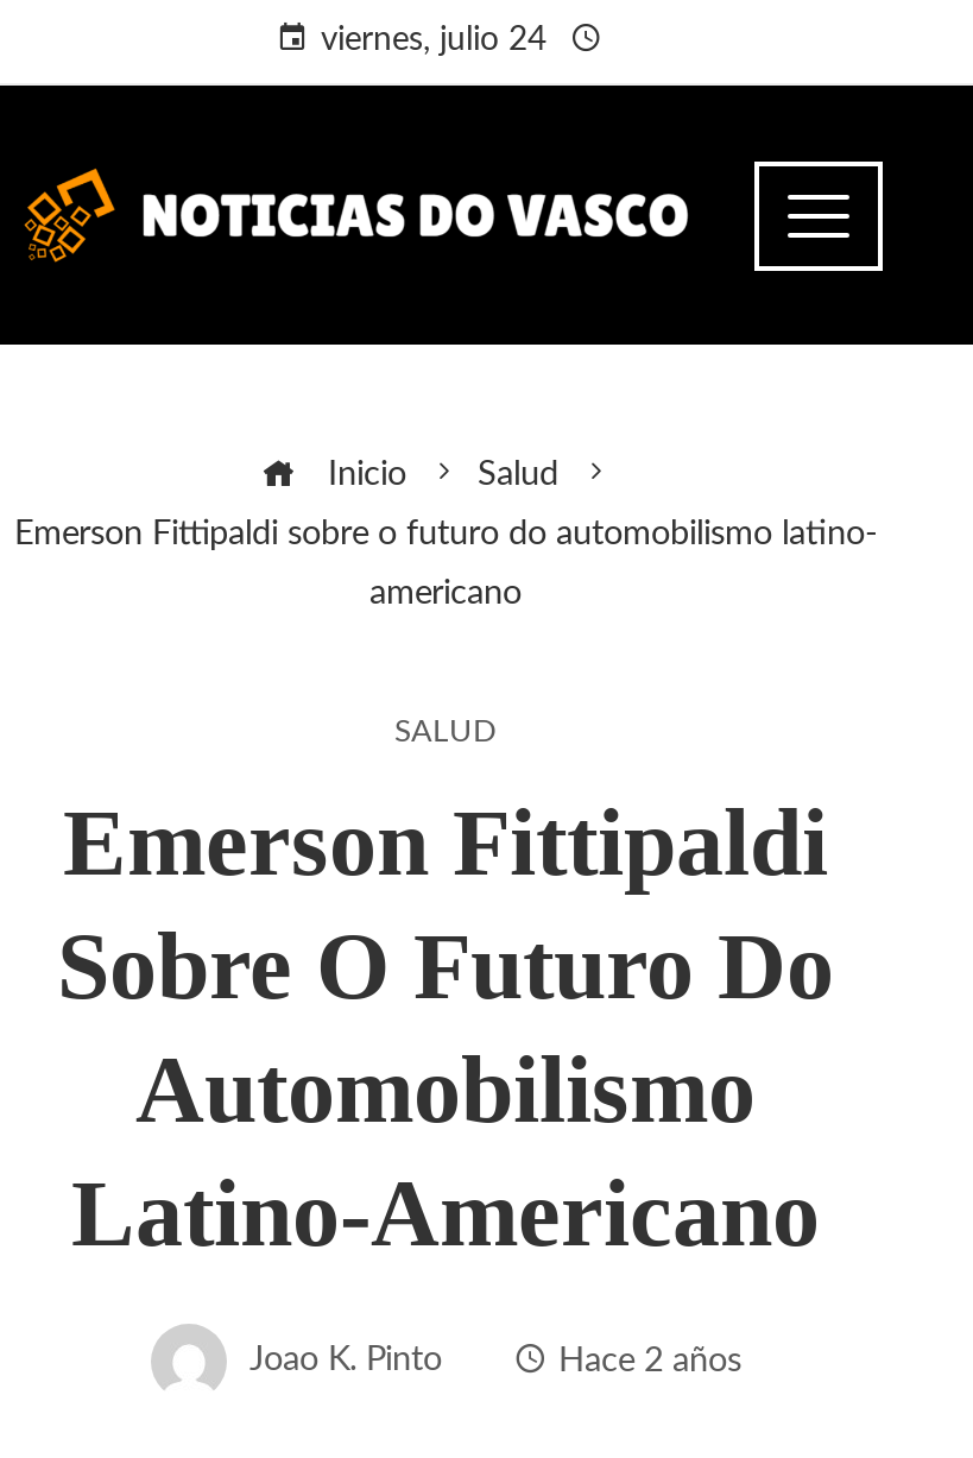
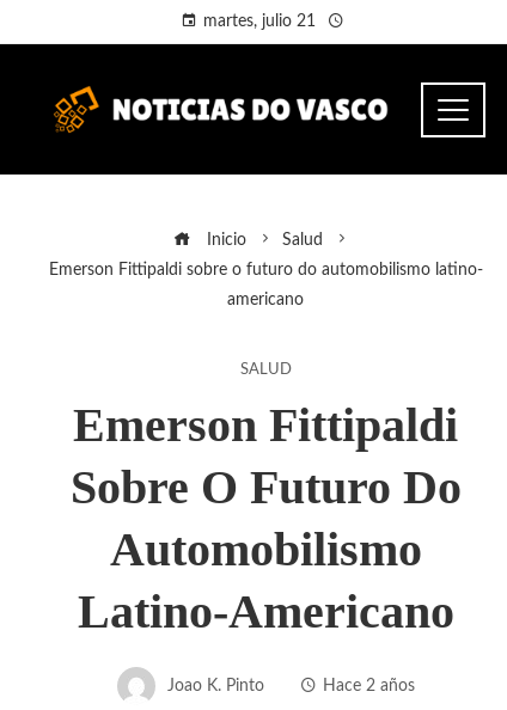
[321,24,546,57] viernes, julio 24 -> [203,13,316,30] martes, julio 21

